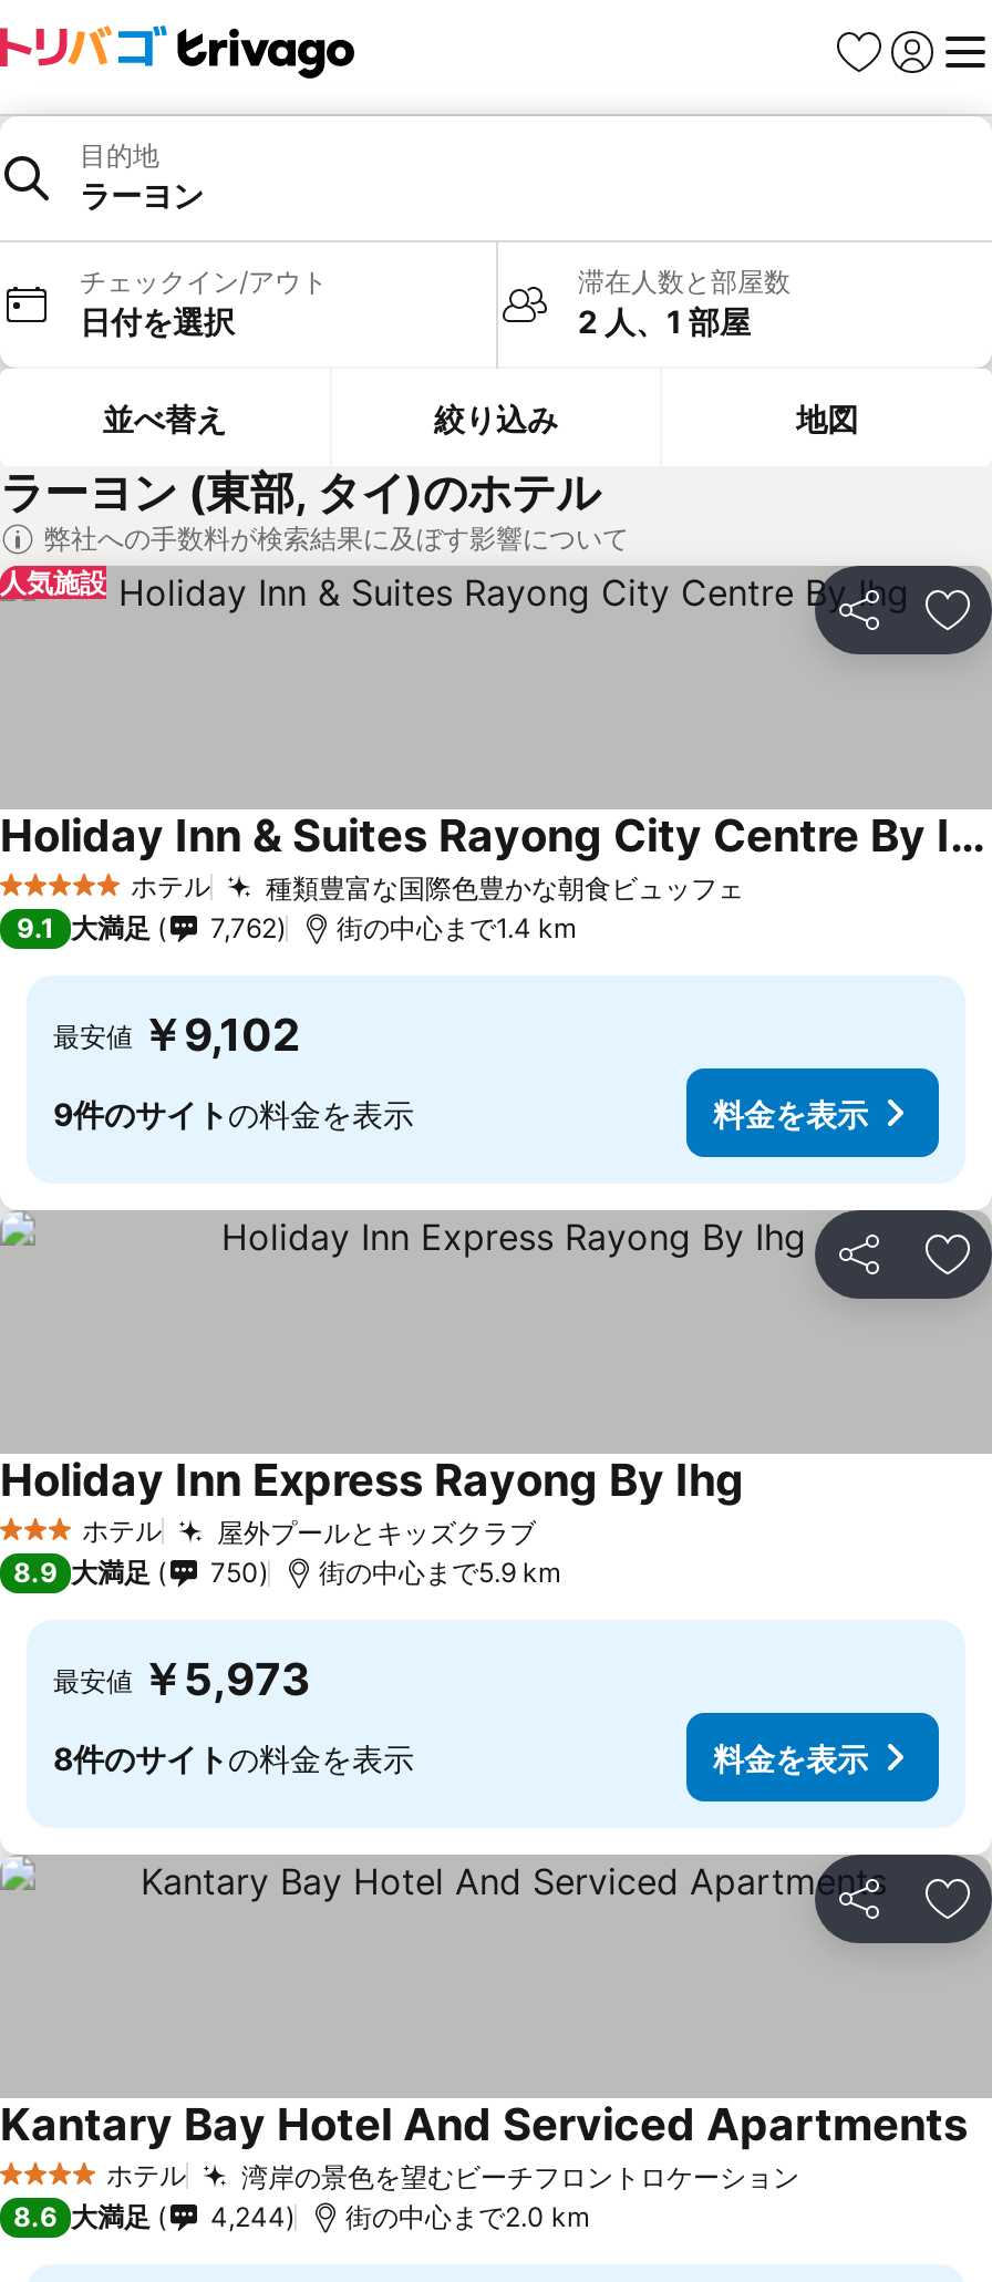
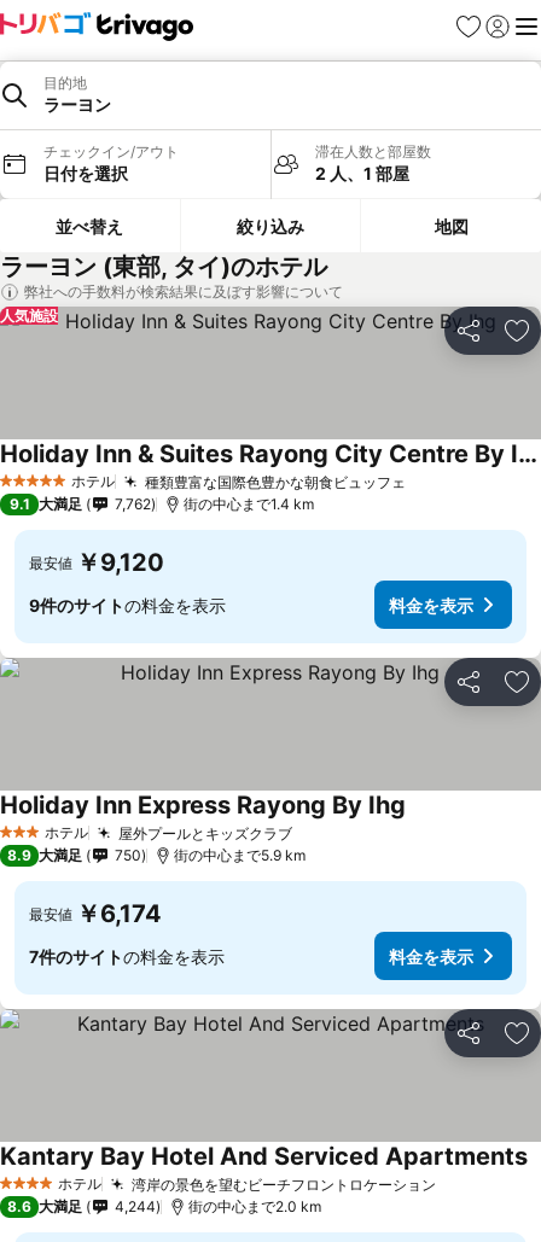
[53,1009,301,1062] 最安値 ￥9,102 -> [29,548,164,577] 最安値 ￥9,120
[53,1653,310,1706] 最安値 ￥5,973 -> [29,899,162,928] 最安値 ￥6,174
[53,1738,414,1776] 8件のサイトの料金を表示 -> [29,946,225,966] 7件のサイトの料金を表示

